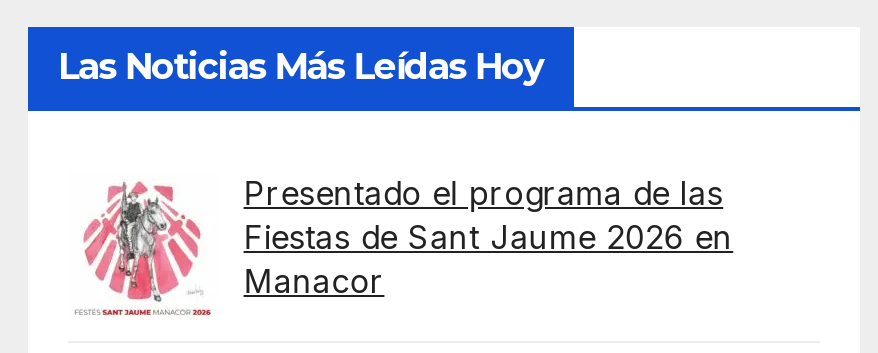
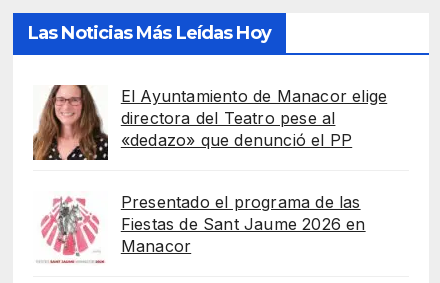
none -> [32,84,387,161] [image] | El Ayuntamiento de Manacor elige | directora del Teatro pese al | «dedazo» que denunció el PP

